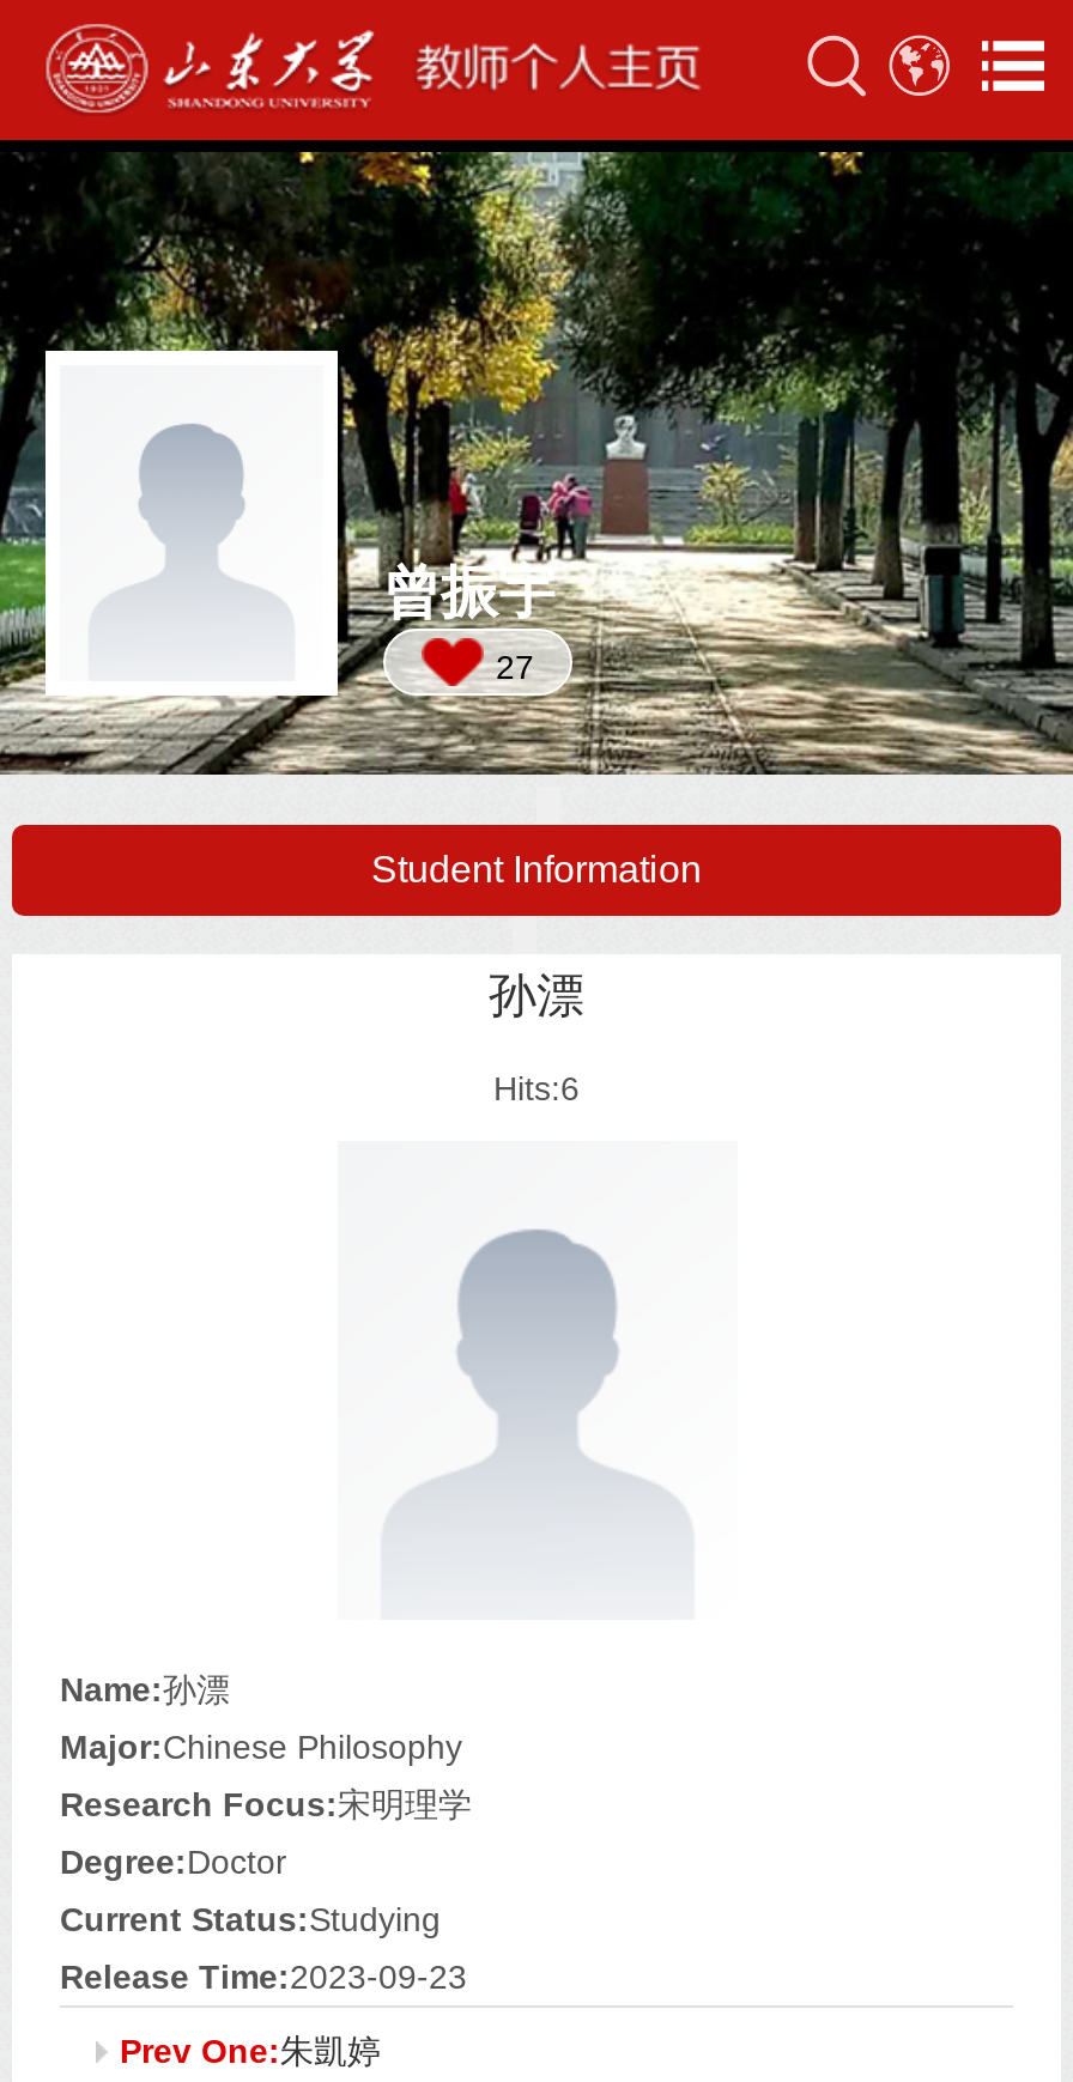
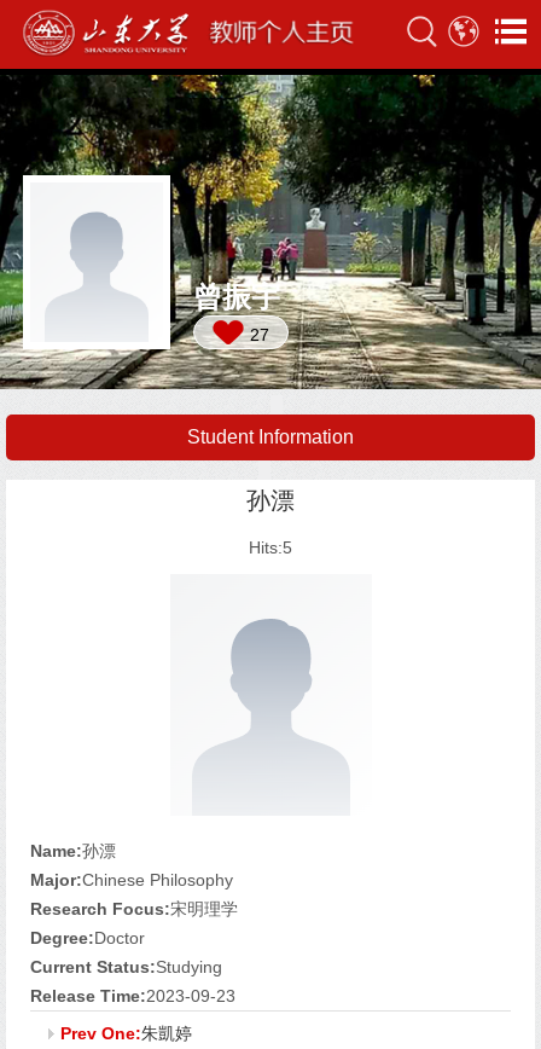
[493,1069,580,1107] Hits:6 -> [249,538,292,557] Hits:5

